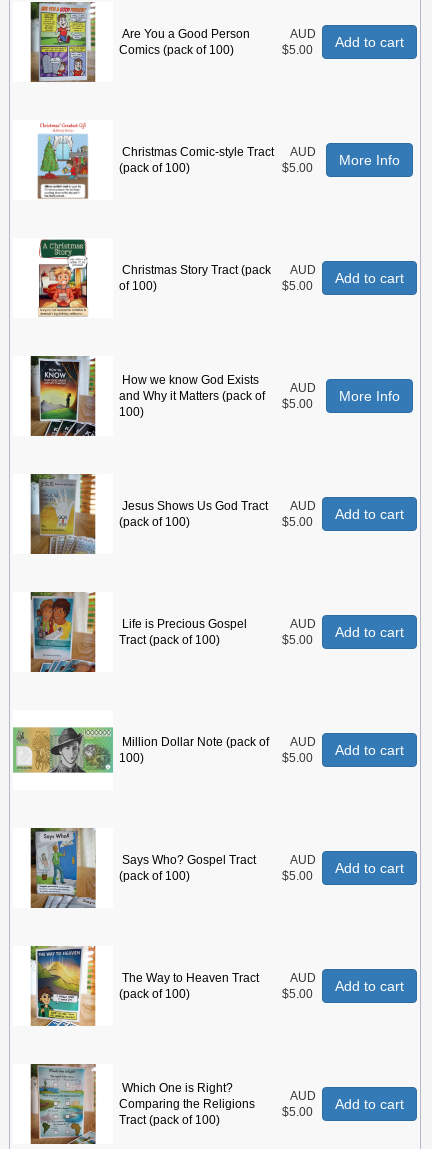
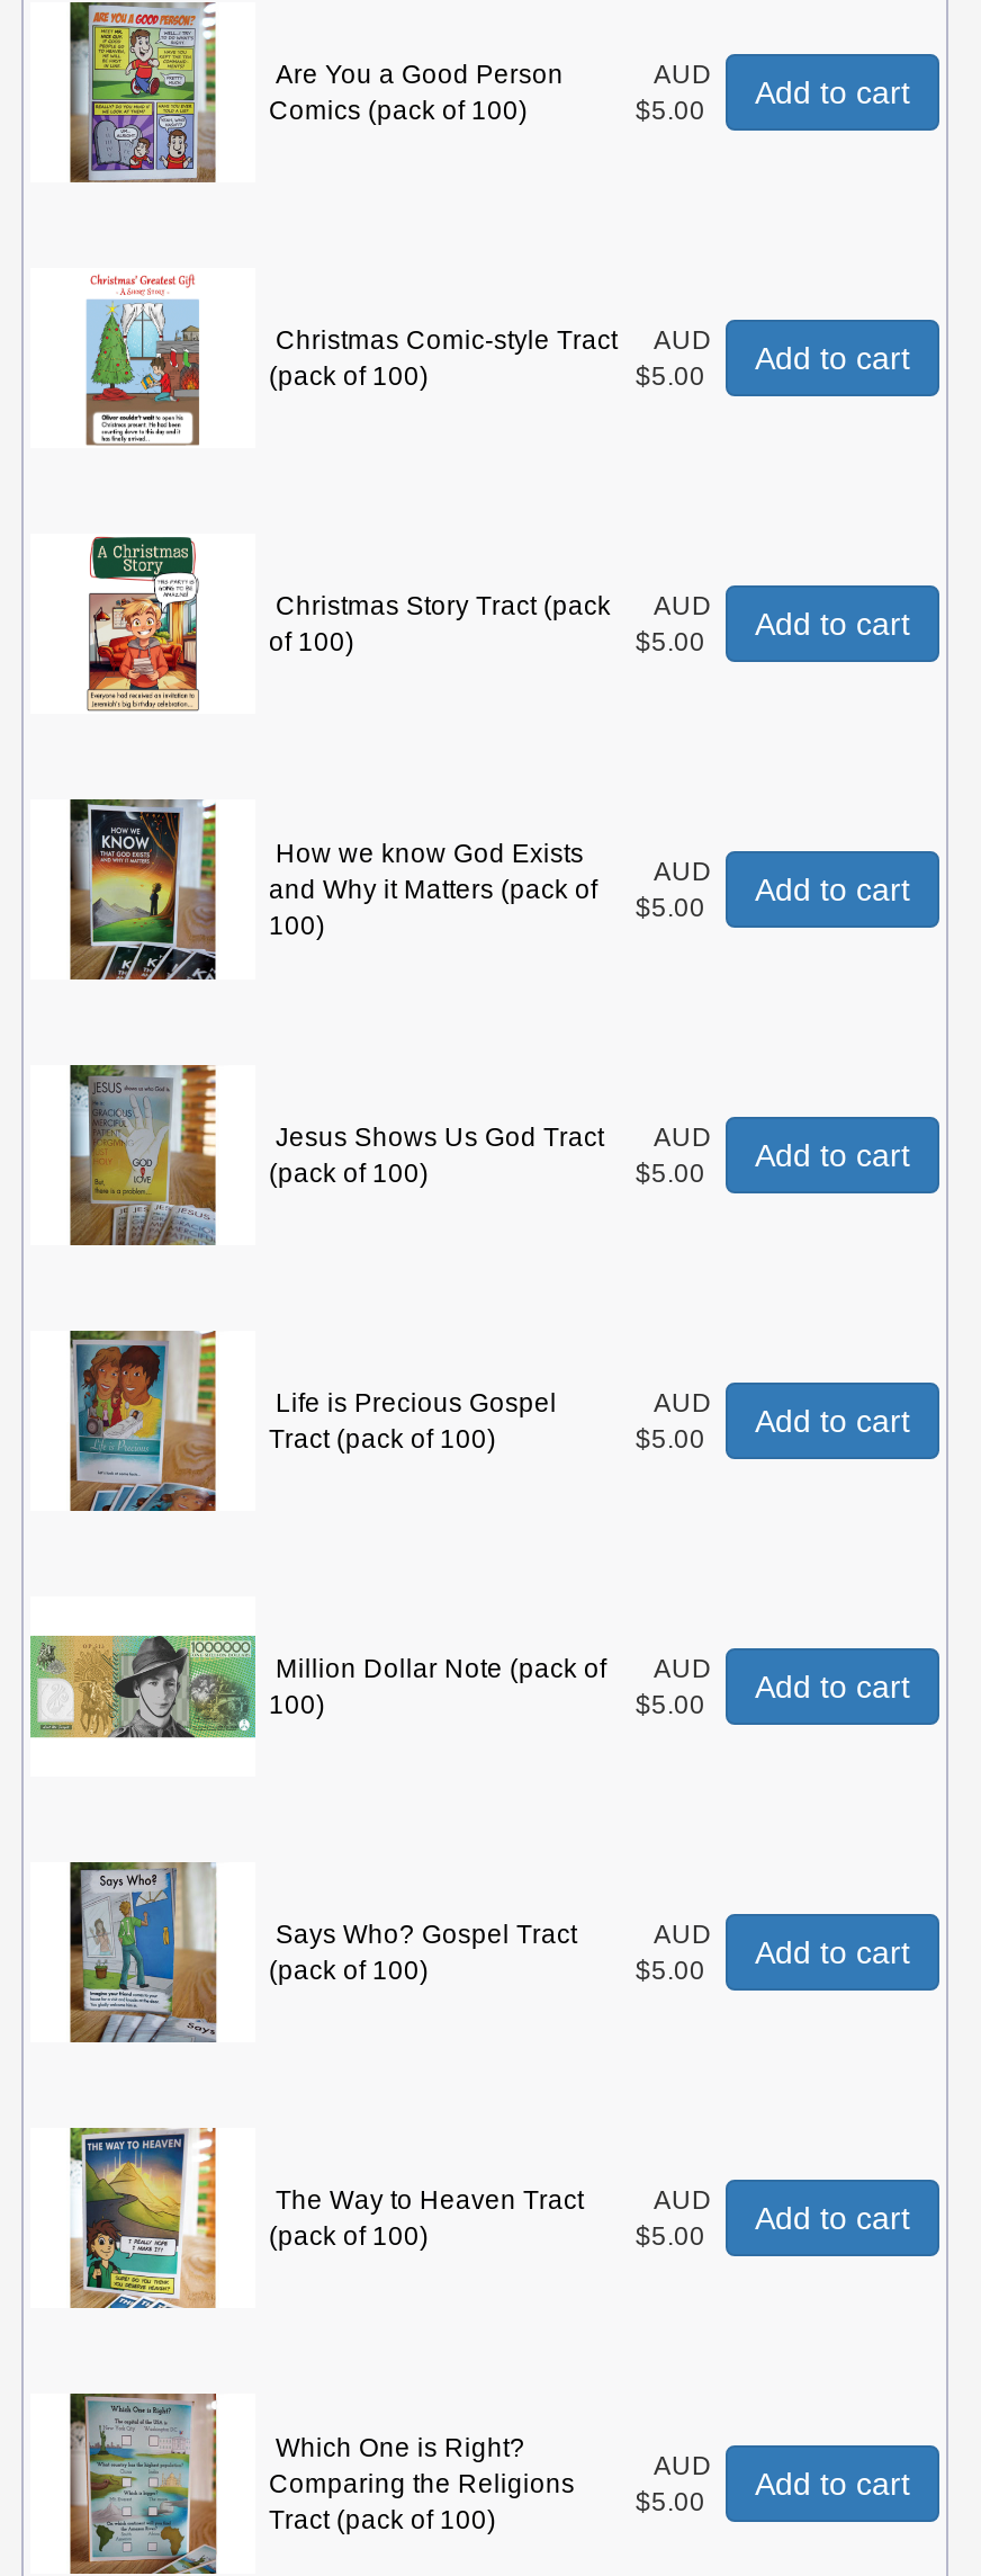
[339,152,400,168] More Info -> [755,340,910,376] Add to cart
[339,388,400,404] More Info -> [755,871,910,907] Add to cart

